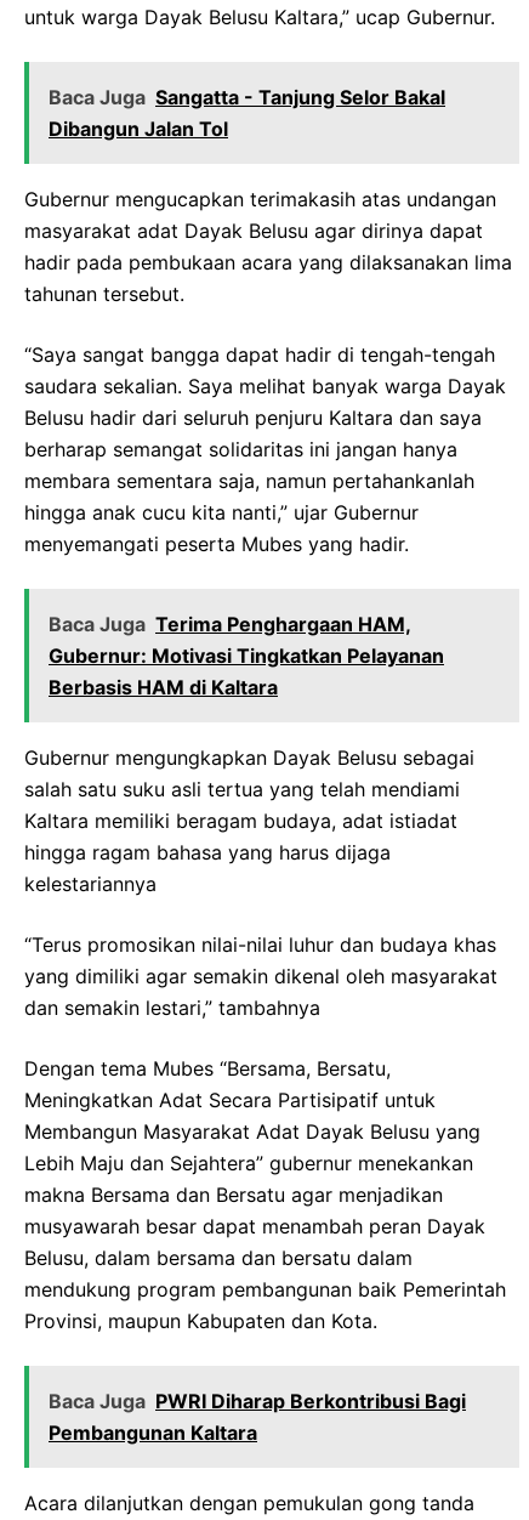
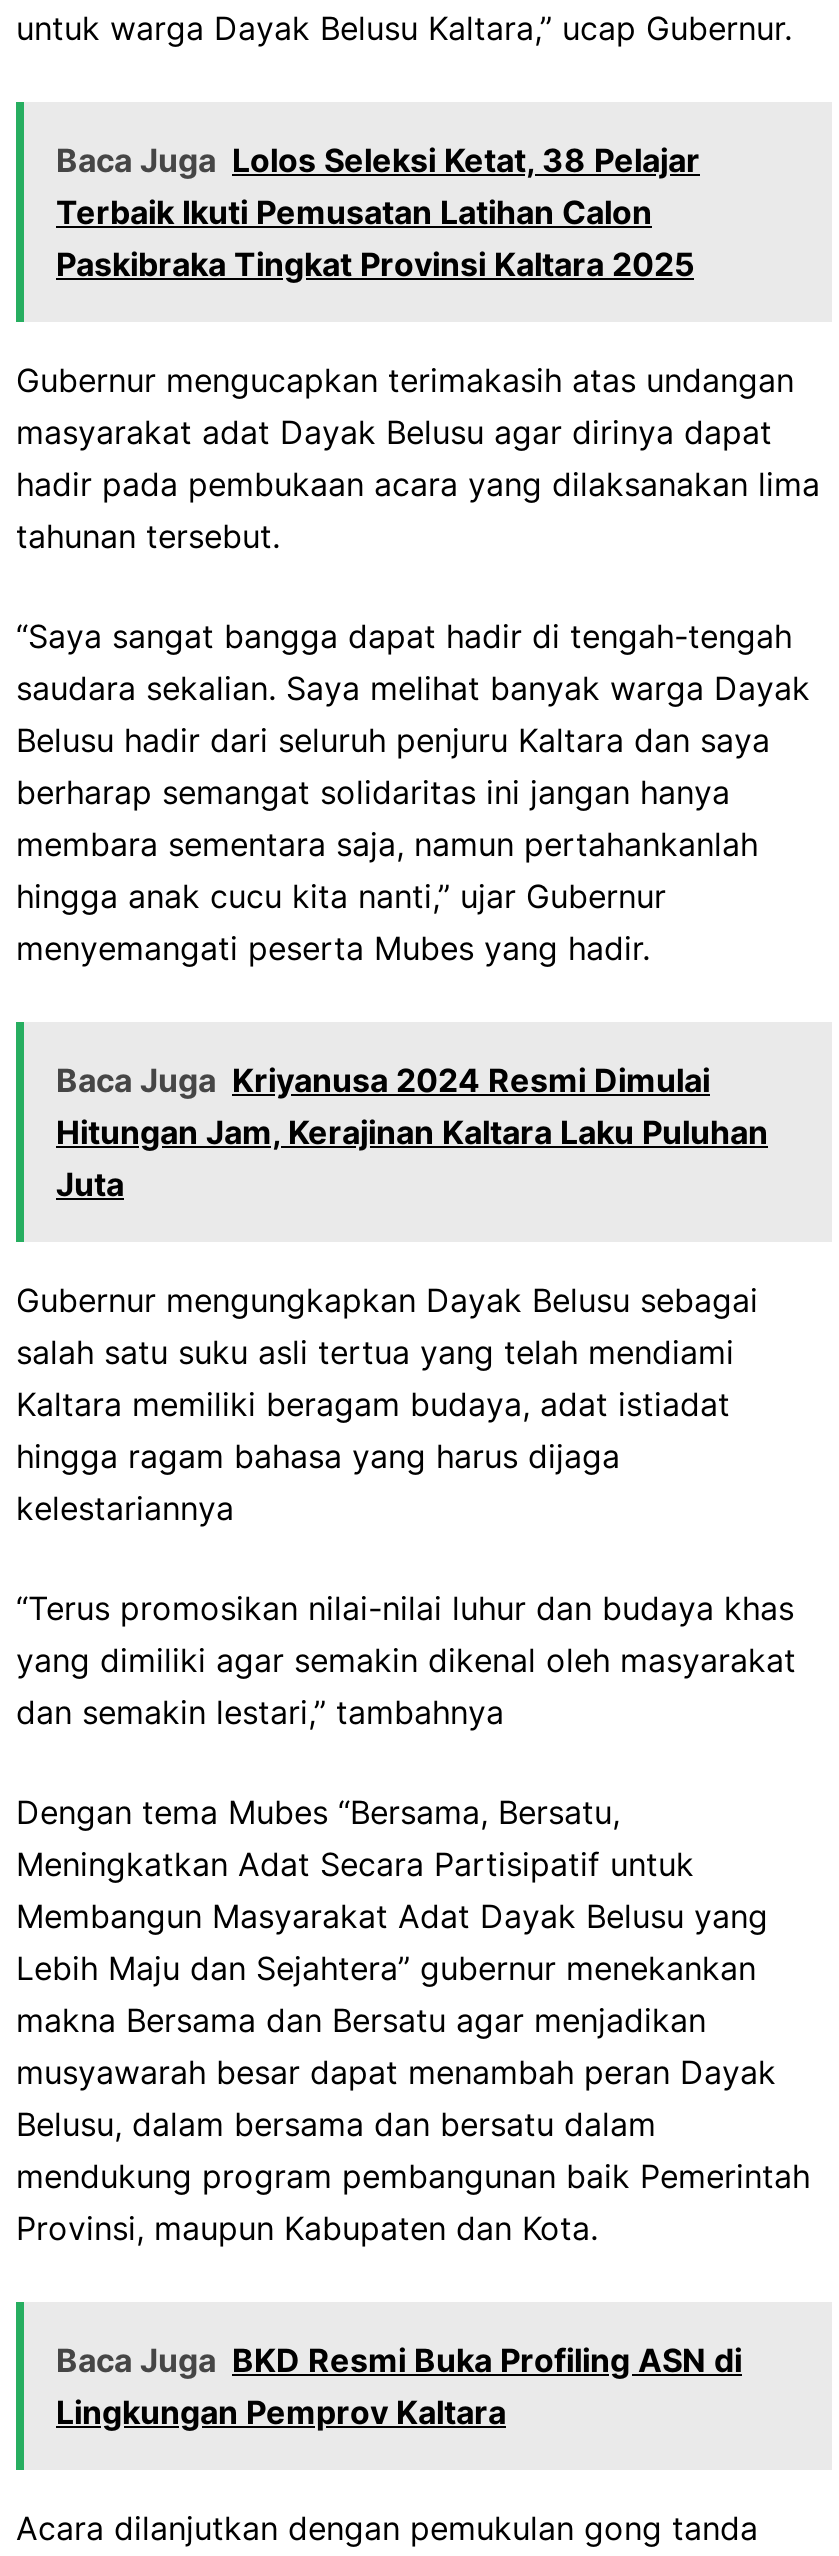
[49,85,445,141] Baca Juga Sangatta - Tanjung Selor Bakal | Dibangun Jalan Tol -> [56,140,700,284] Baca Juga Lolos Seleksi Ketat, 38 Pelajar | Terbaik Ikuti Pemusatan Latihan Calon | Paskibraka Tingkat Provinsi Kaltara 2025
[49,612,444,699] Baca Juga Terima Penghargaan HAM, | Gubernur: Motivasi Tingkatkan Pelayanan | Berbasis HAM di Kaltara -> [56,1060,768,1204] Baca Juga Kriyanusa 2024 Resmi Dimulai | Hitungan Jam, Kerajinan Kaltara Laku Puluhan | Juta
[49,1389,466,1445] Baca Juga PWRI Diharap Berkontribusi Bagi | Pembangunan Kaltara -> [56,2340,742,2432] Baca Juga BKD Resmi Buka Profiling ASN di | Lingkungan Pemprov Kaltara

